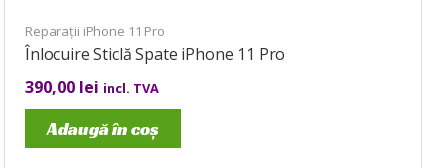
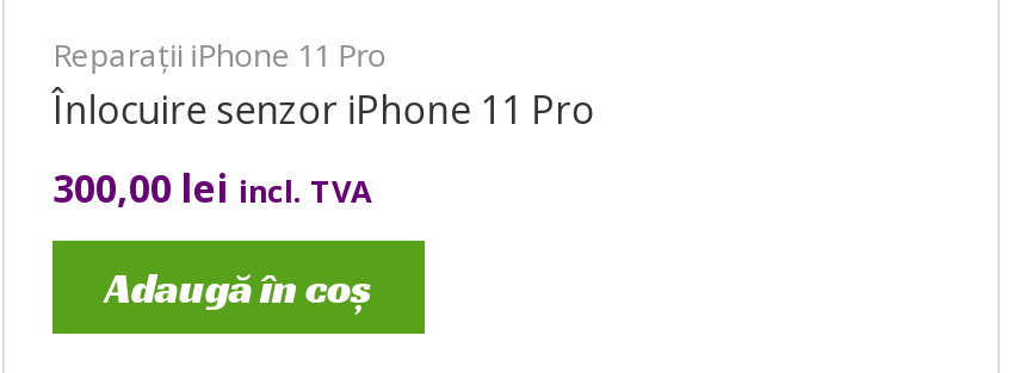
[25,43,285,65] Înlocuire Sticlă Spate iPhone 11 Pro -> [52,83,595,136] Înlocuire senzor iPhone 11 Pro
[25,76,159,98] 390,00 lei incl. TVA -> [52,162,372,215] 300,00 lei incl. TVA

